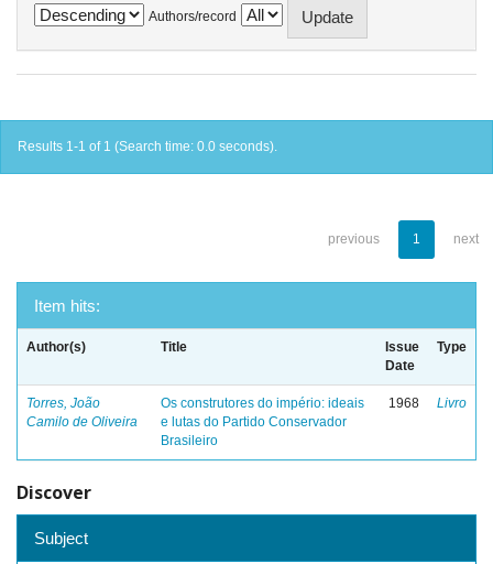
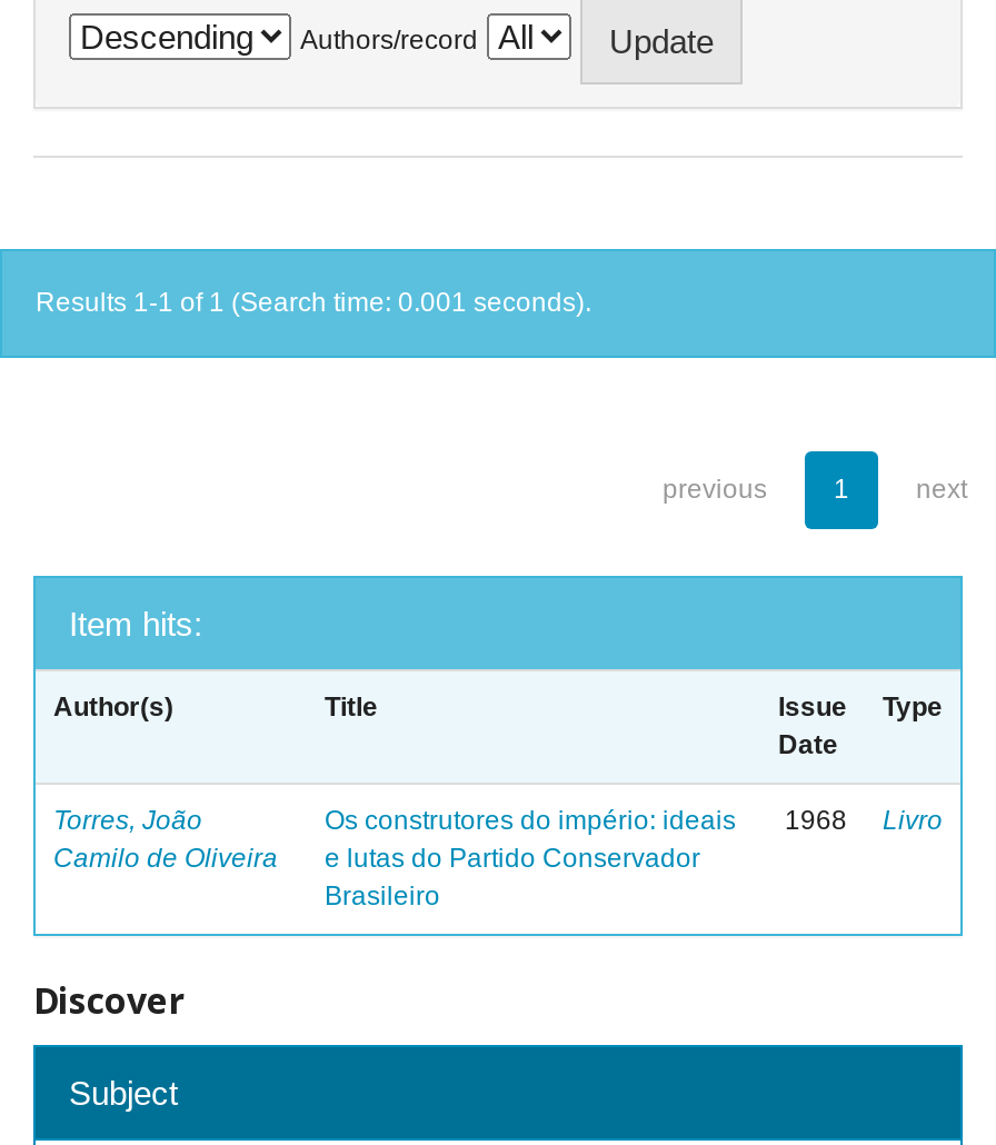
[18,139,277,154] Results 1-1 of 1 (Search time: 0.0 seconds). -> [36,287,591,318] Results 1-1 of 1 (Search time: 0.001 seconds).

